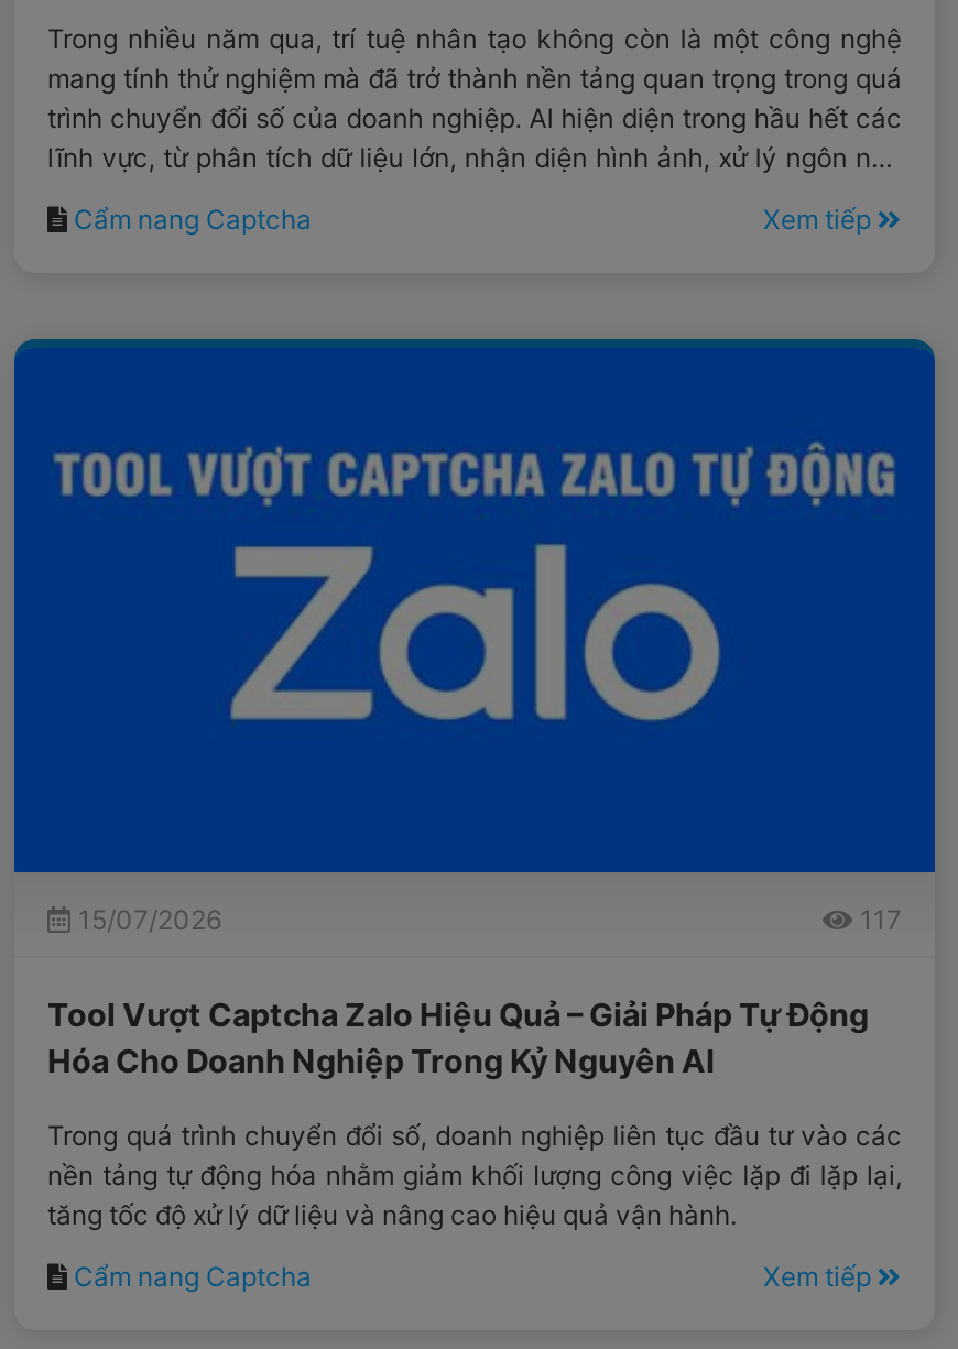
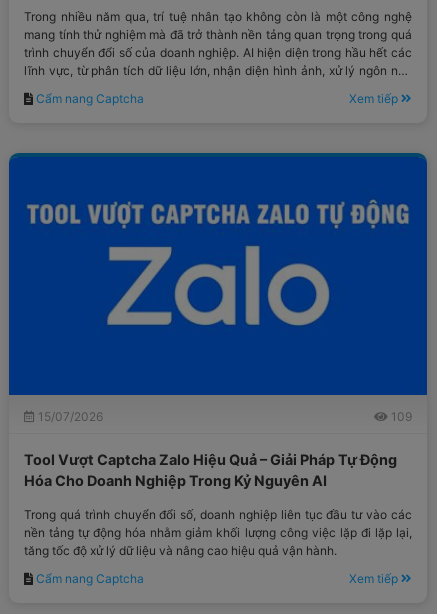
[853,903,902,936] 117 -> [388,409,412,424] 109

